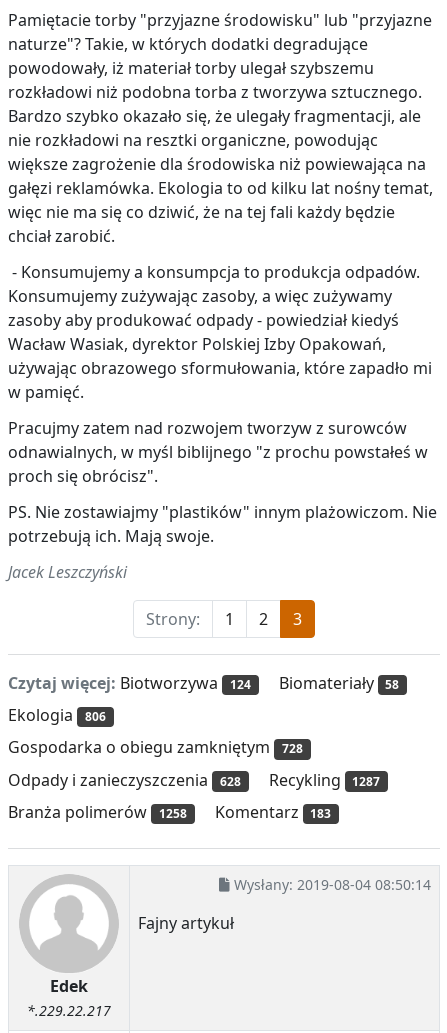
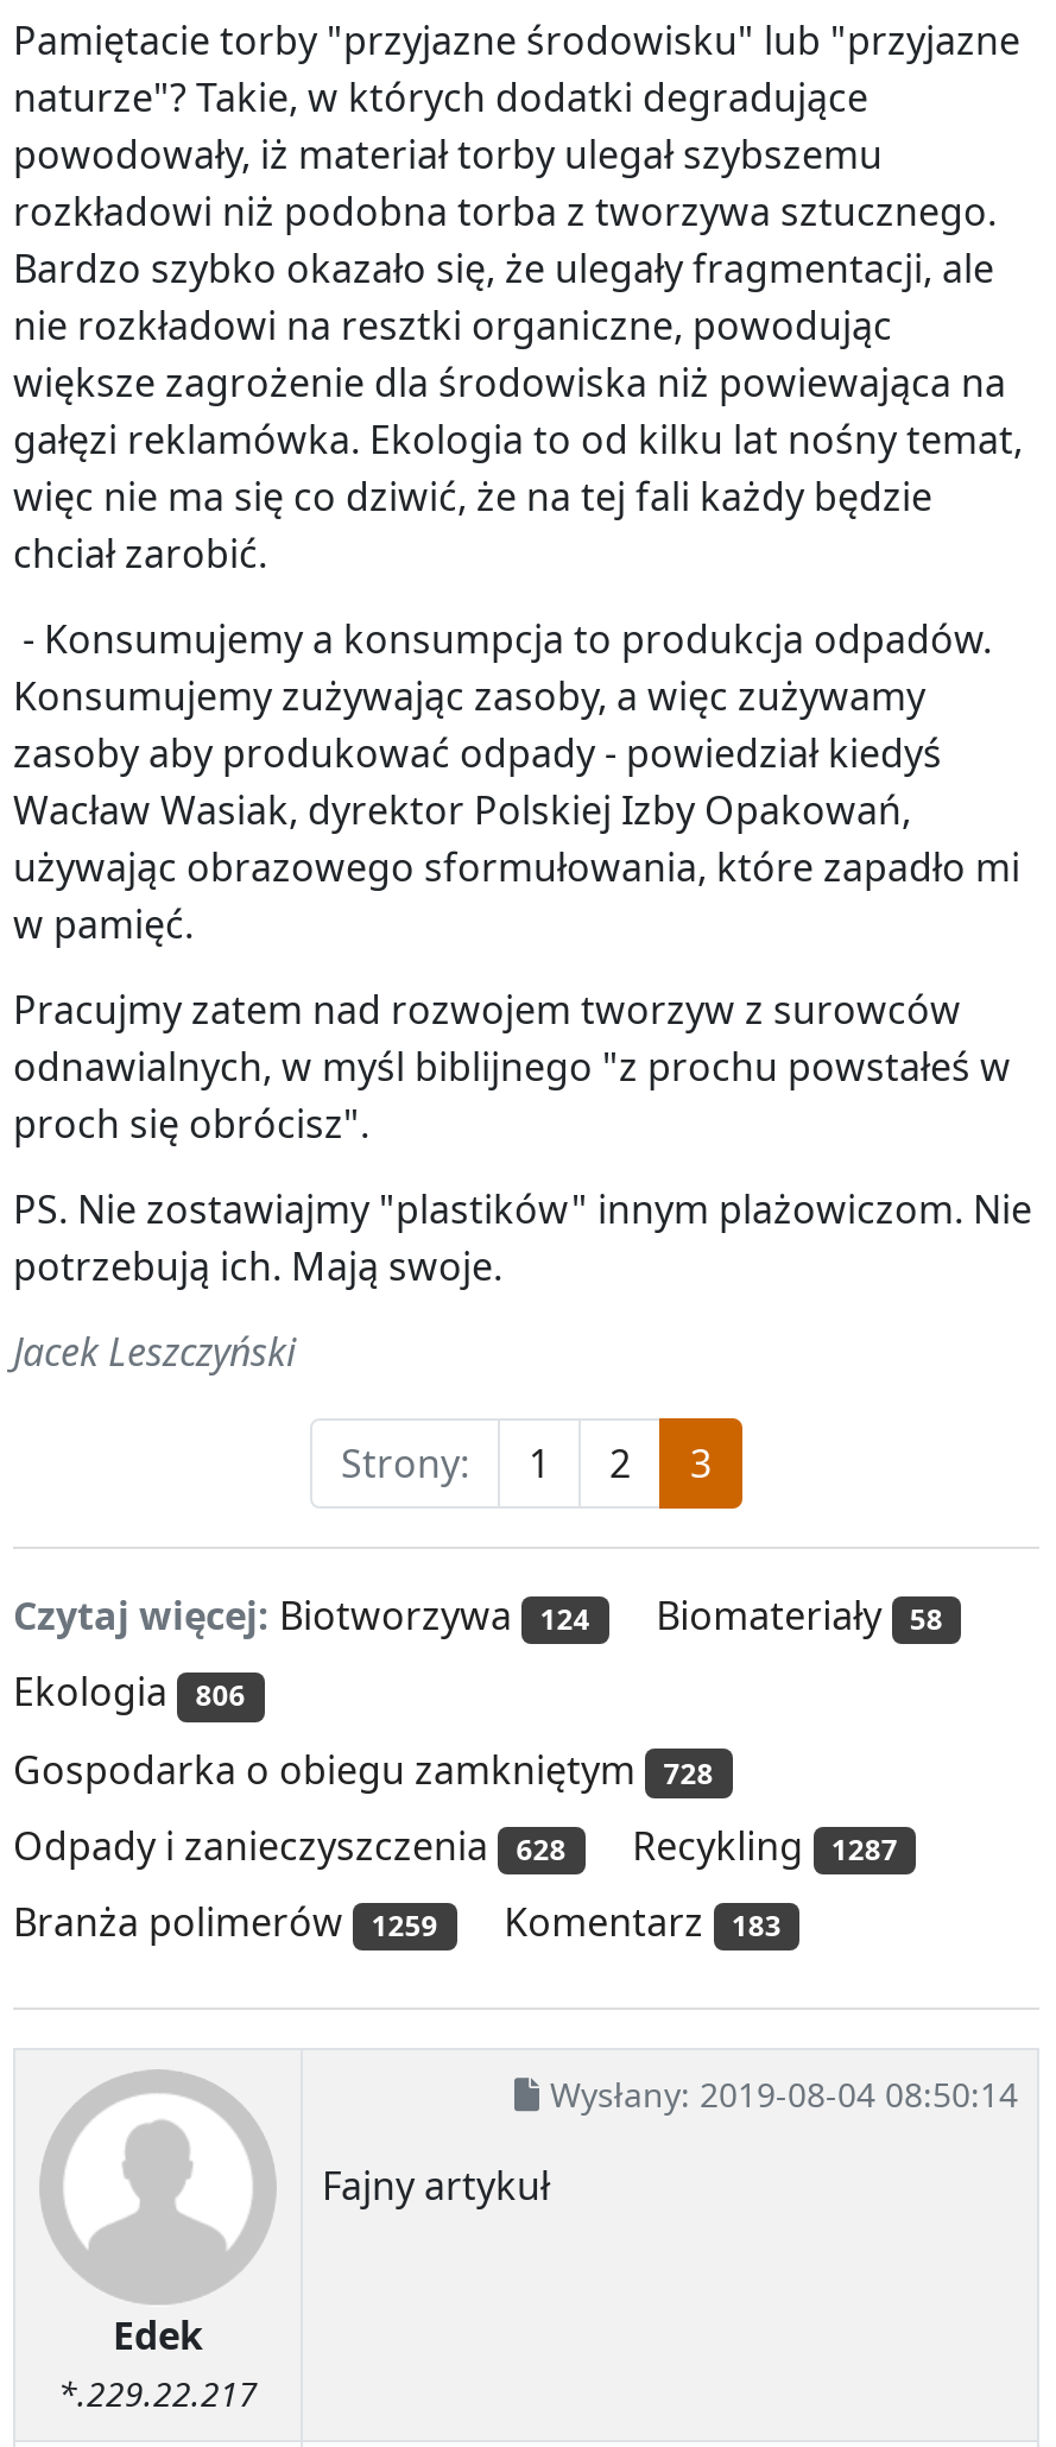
[8,801,331,823] Branża polimerów 1258 Komentarz 183 -> [13,1895,781,1948] Branża polimerów 1259 Komentarz 183

